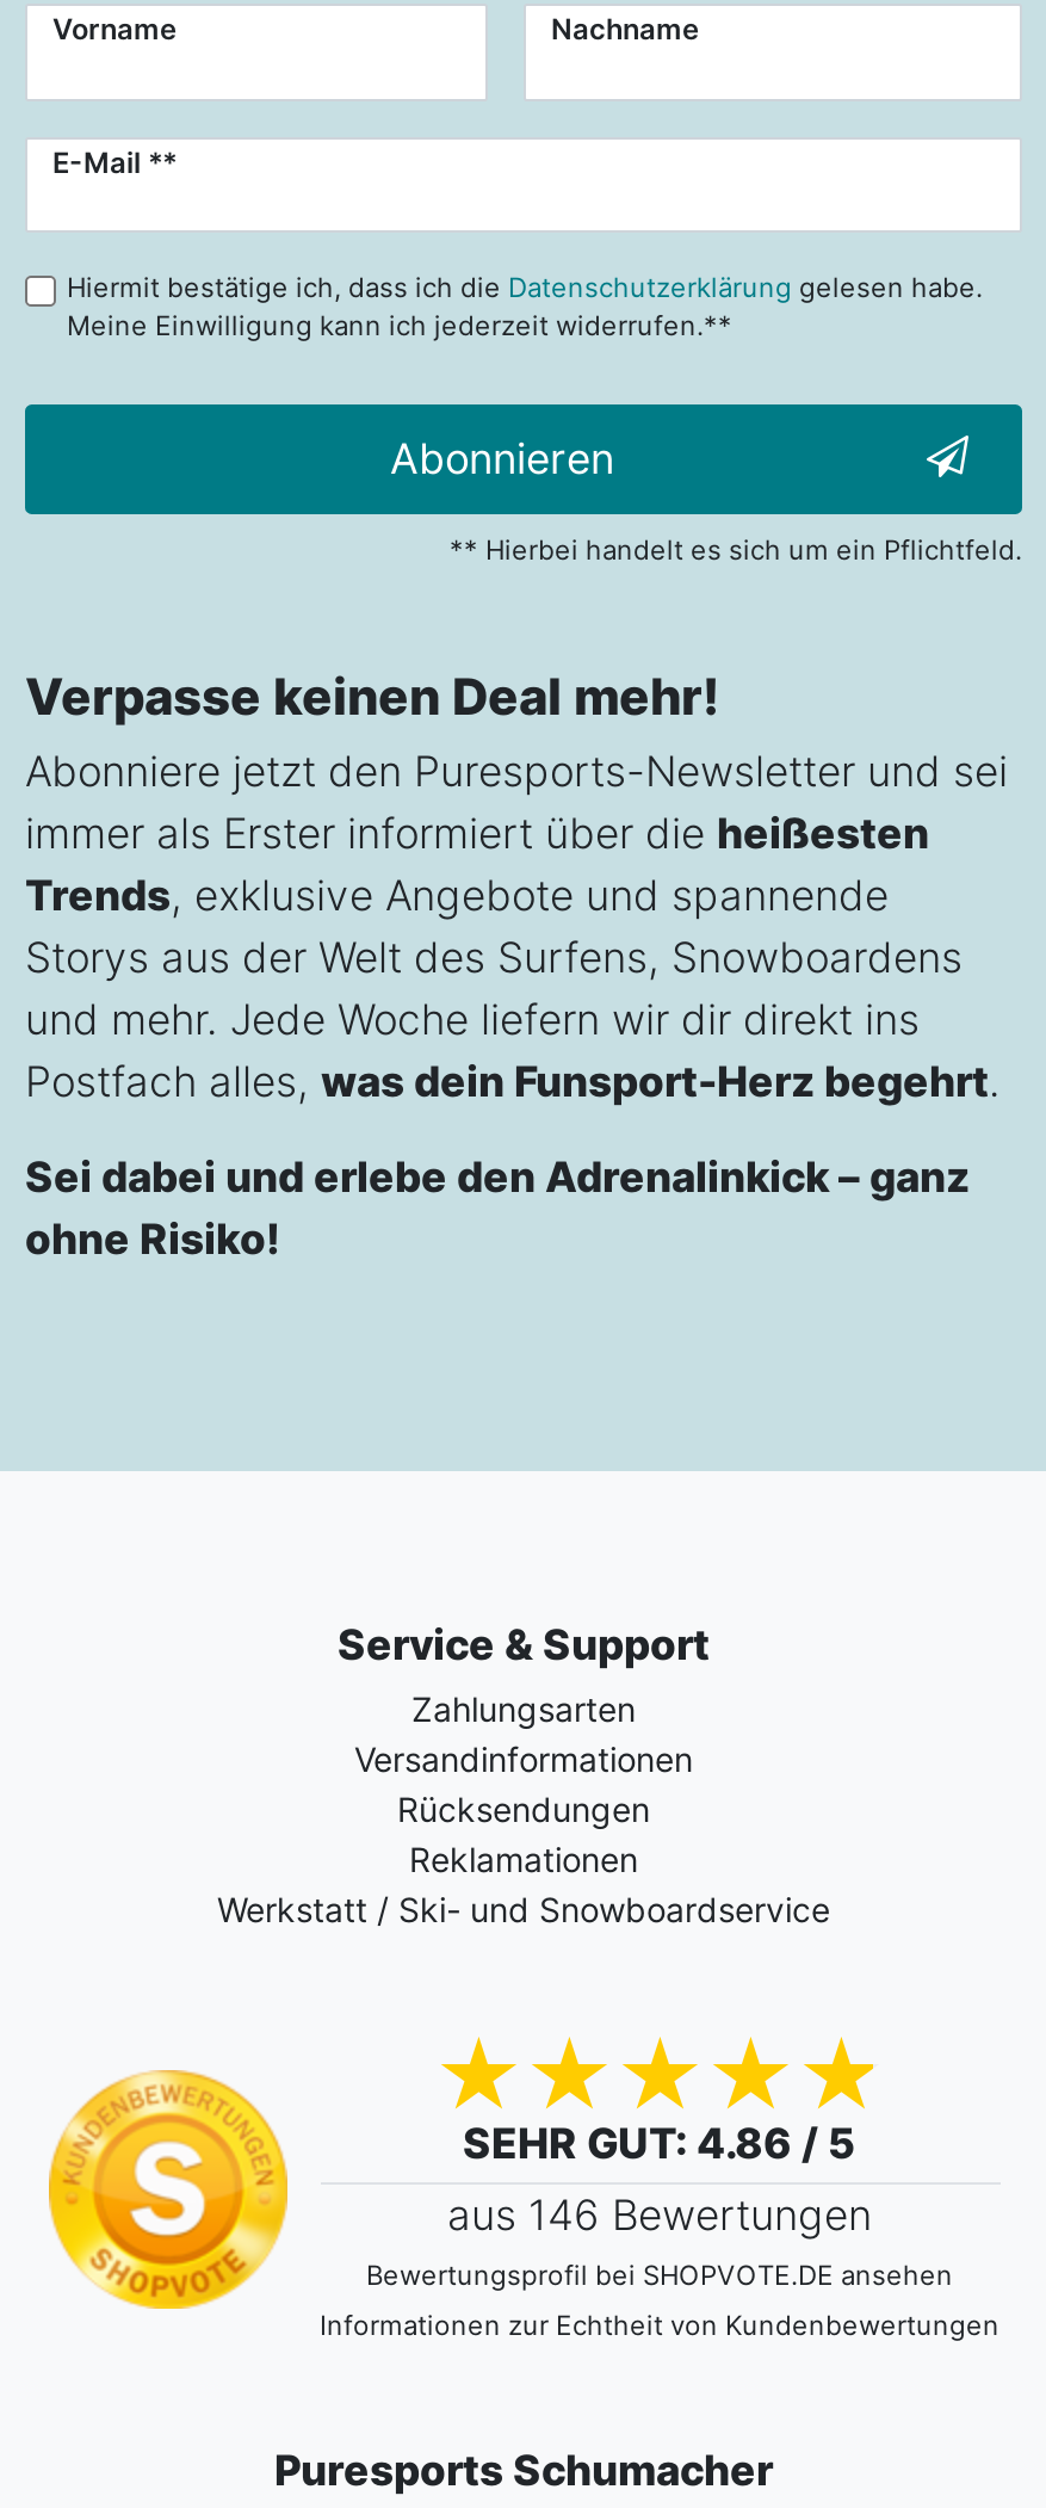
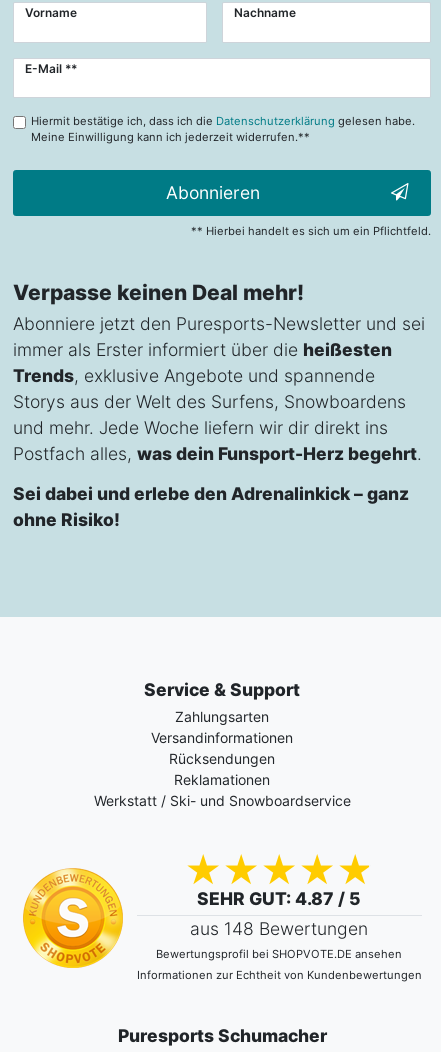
[463,2117,856,2167] SEHR GUT: 4.86 / 5 -> [197,887,361,908] SEHR GUT: 4.87 / 5
[447,2188,872,2238] aus 146 Bewertungen -> [190,917,368,938] aus 148 Bewertungen

